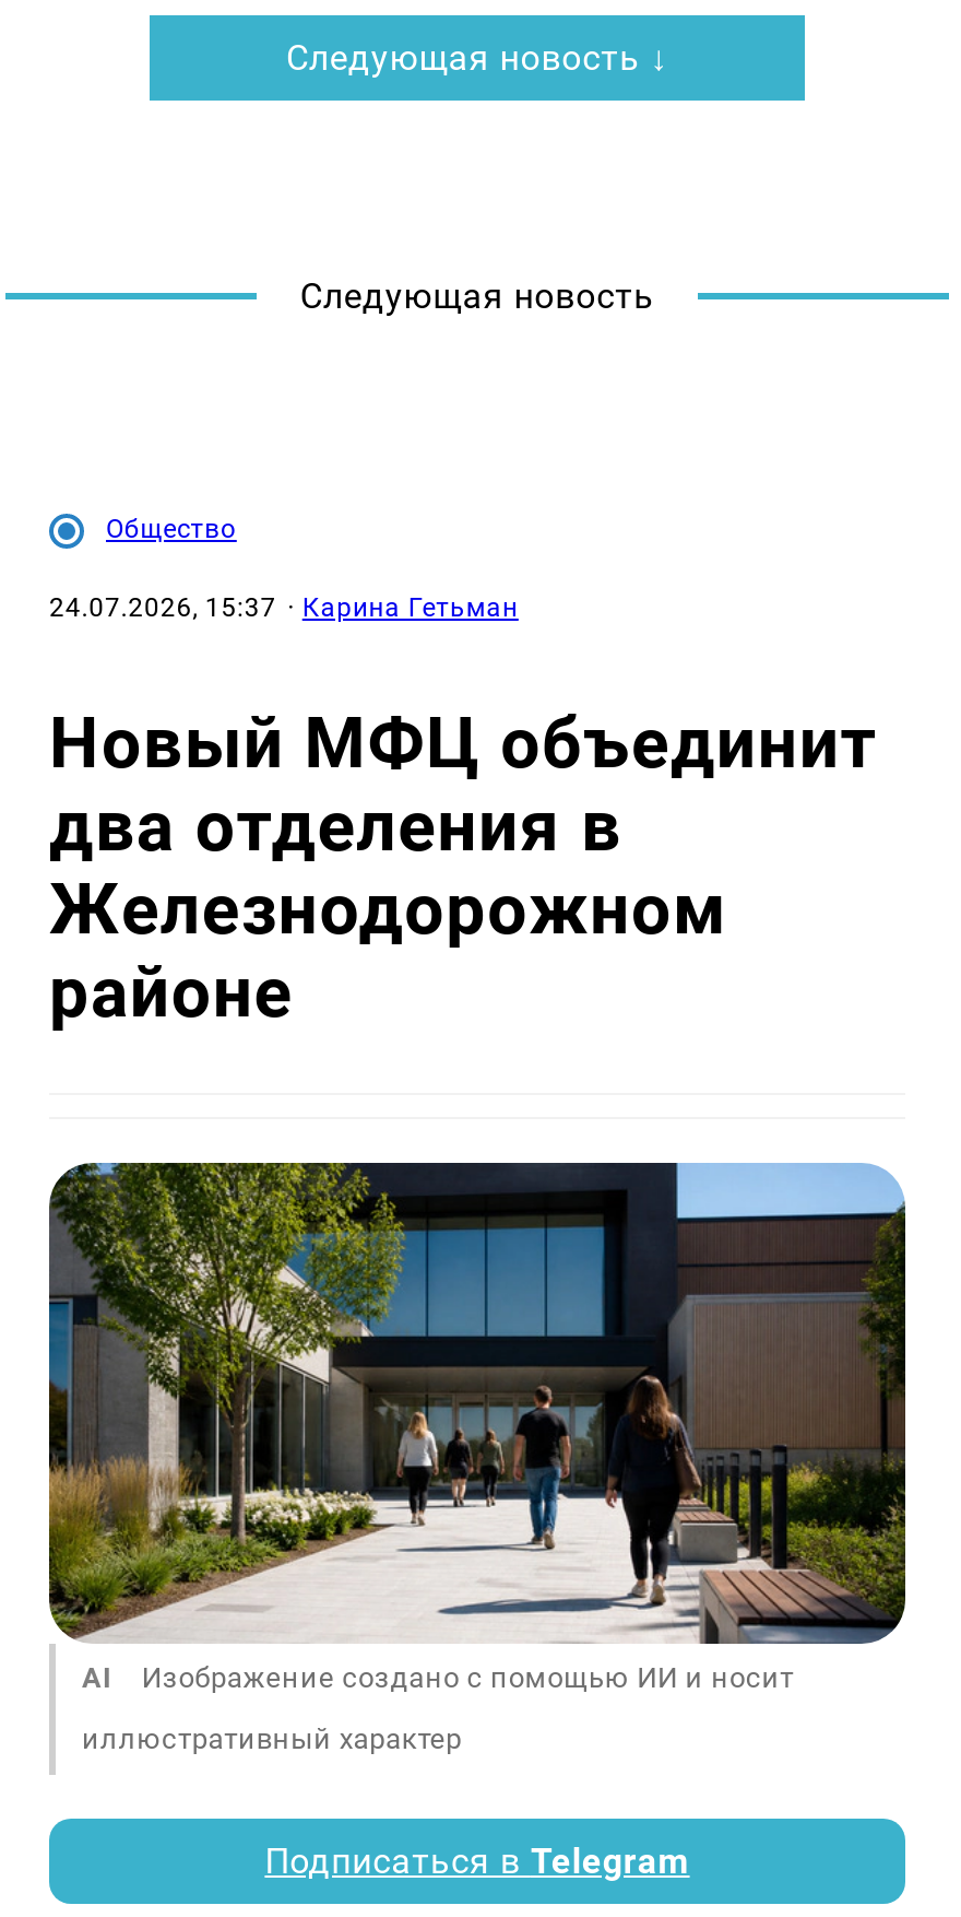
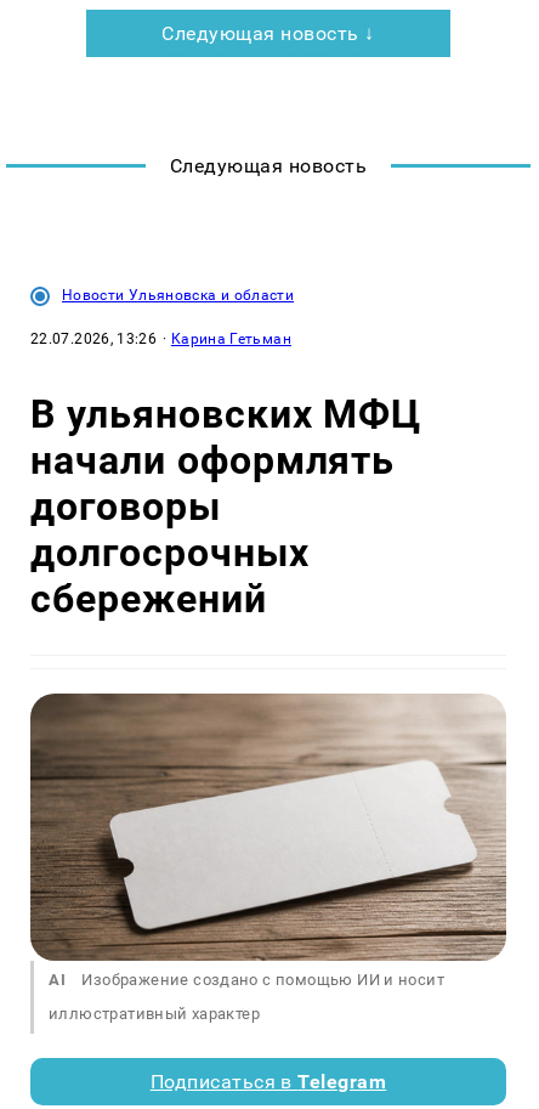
[106,513,237,544] Общество -> [62,286,294,303] Новости Ульяновска и области
[49,592,519,622] 24.07.2026, 15:37 · Карина Гетьман -> [30,330,291,347] 22.07.2026, 13:26 · Карина Гетьман
[49,702,877,1035] Новый МФЦ объединит | два отделения в | Железнодорожном | районе -> [30,391,422,622] В ульяновских МФЦ | начали оформлять | договоры | долгосрочных | сбережений
[49,1161,907,1644] [image] -> [30,692,506,962] [image]

